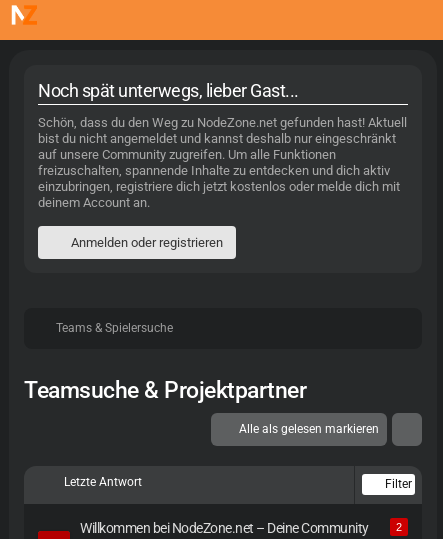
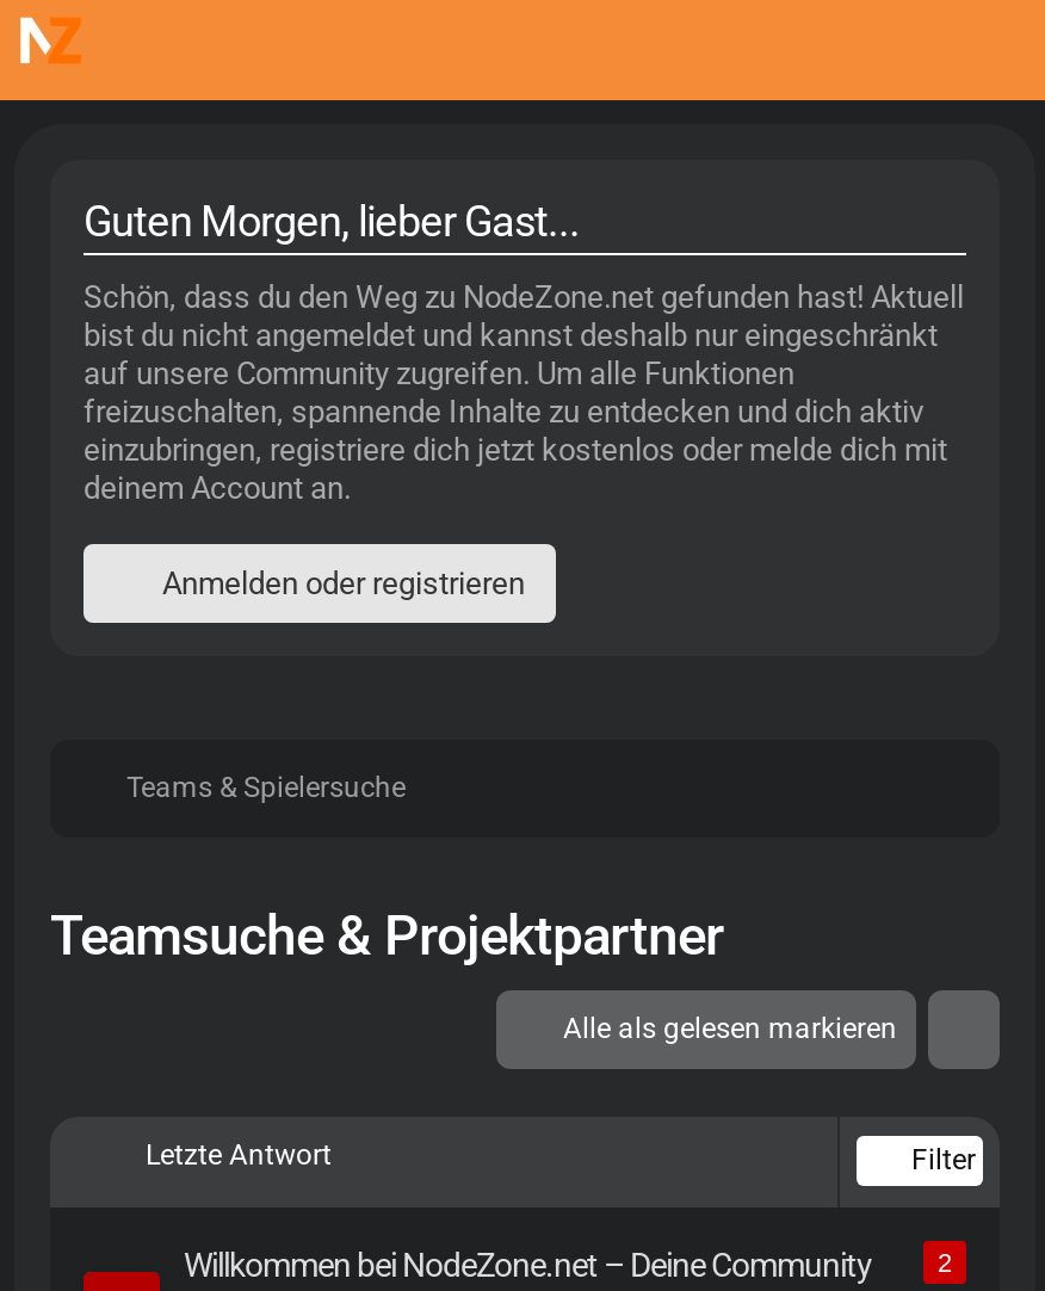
[38,80,298,101] Noch spät unterwegs, lieber Gast... -> [84,196,580,246] Guten Morgen, lieber Gast...

